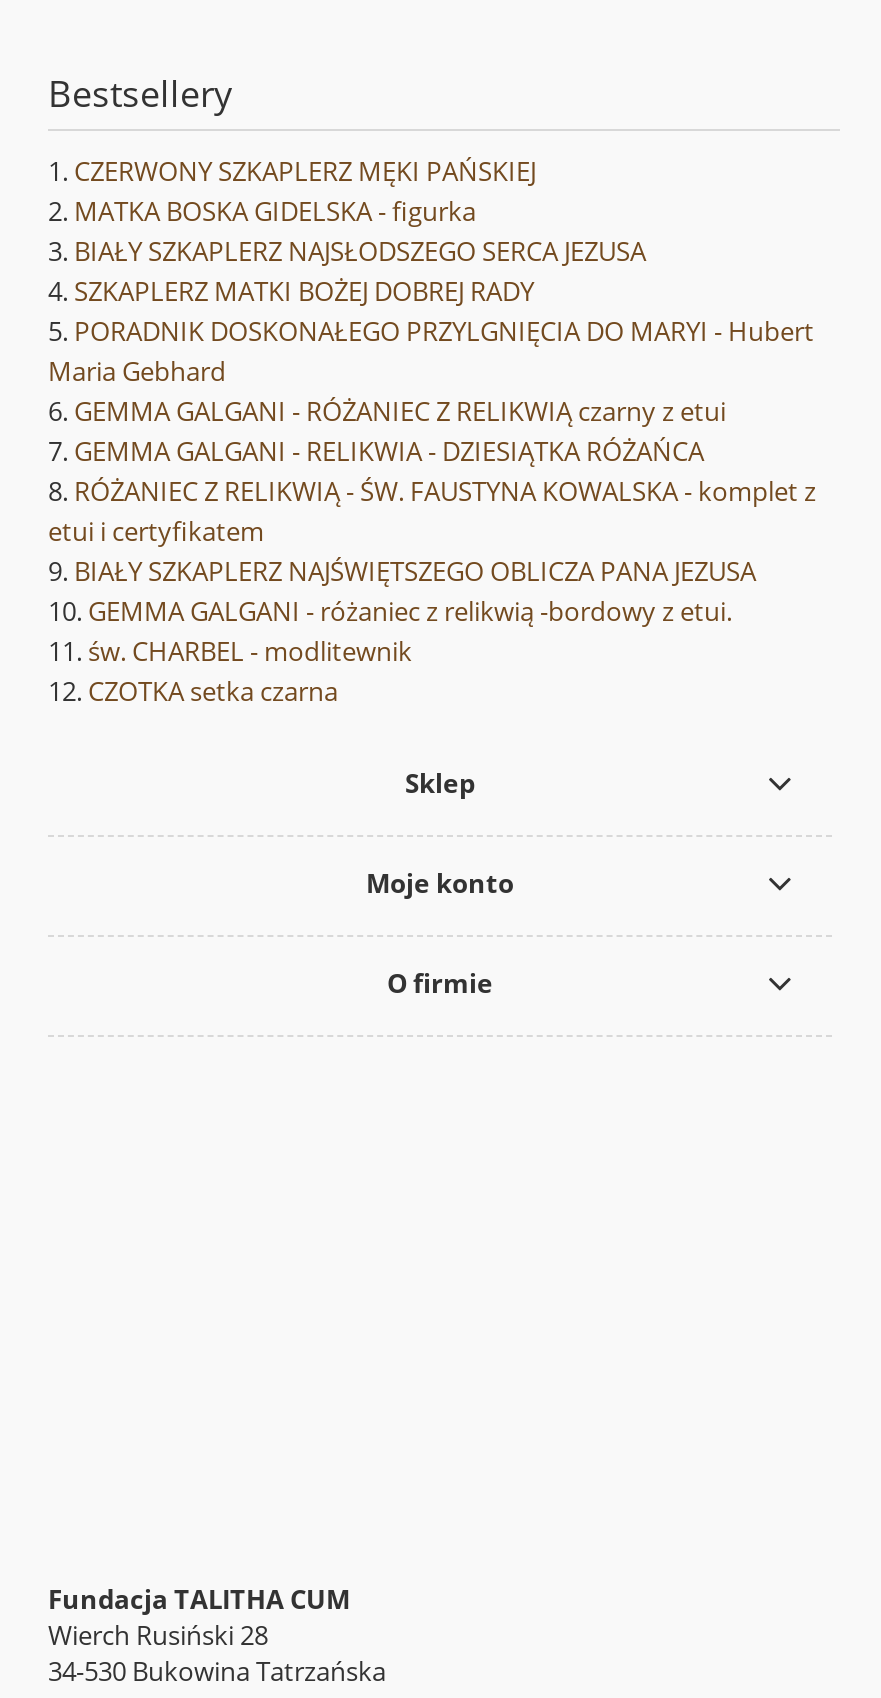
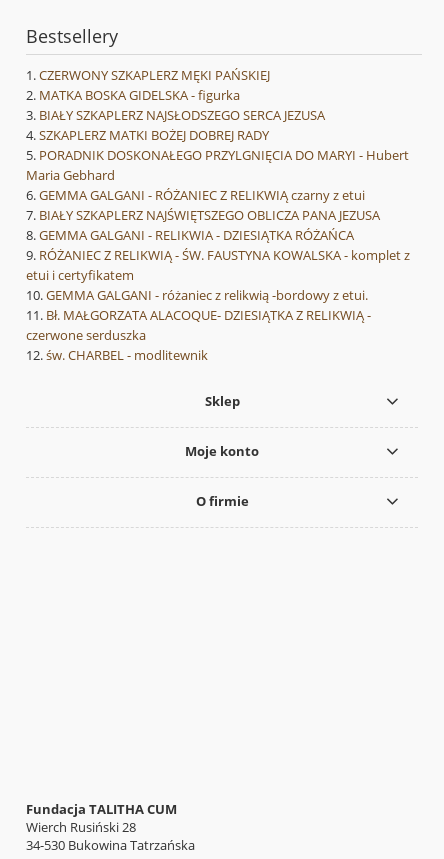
moved [74,552,756,588] -> [39,205,380,223]: BIAŁY SZKAPLERZ NAJŚWIĘTSZEGO OBLICZA PANA JEZUSA
none -> [26,305,371,343] Bł. MAŁGORZATA ALACOQUE- DZIESIĄTKA Z RELIKWIĄ - | czerwone serduszka
moved [88,632,412,668] -> [46,345,208,363]: św. CHARBEL - modlitewnik
[88,672,338,708] CZOTKA setka czarna -> none

